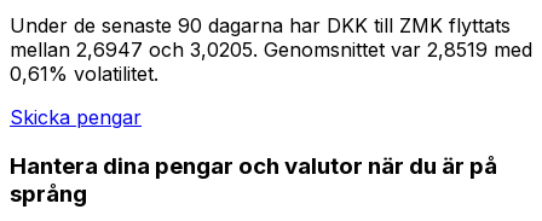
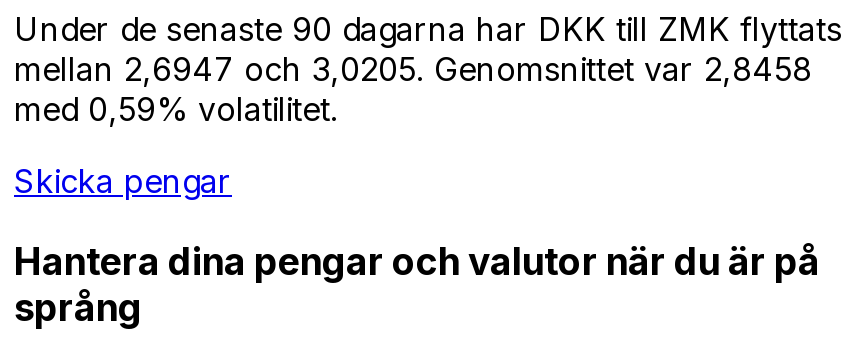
[10,38,532,86] mellan 2,6947 och 3,0205. Genomsnittet var 2,8519 med | 0,61% volatilitet. -> [14,49,812,129] mellan 2,6947 och 3,0205. Genomsnittet var 2,8458 | med 0,59% volatilitet.

